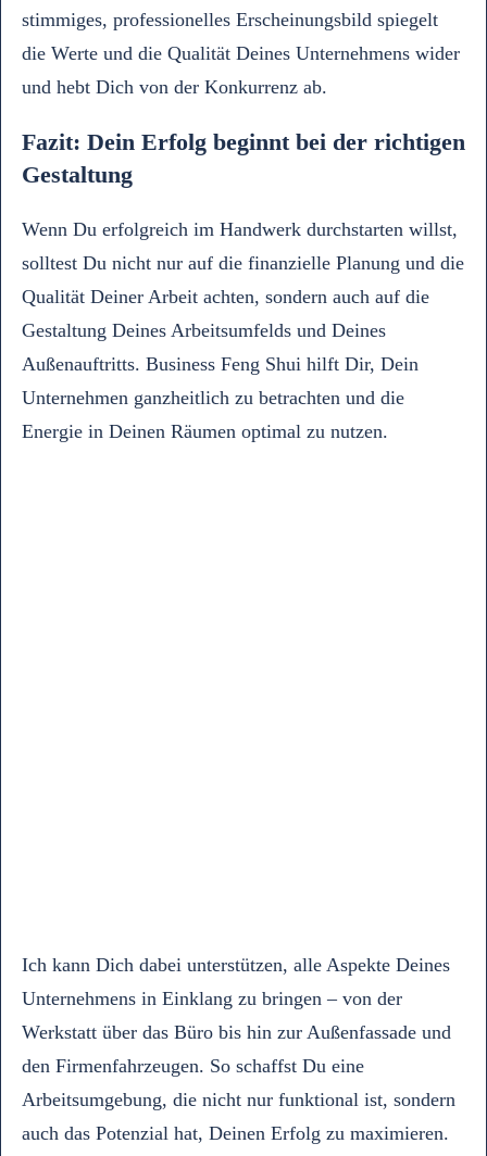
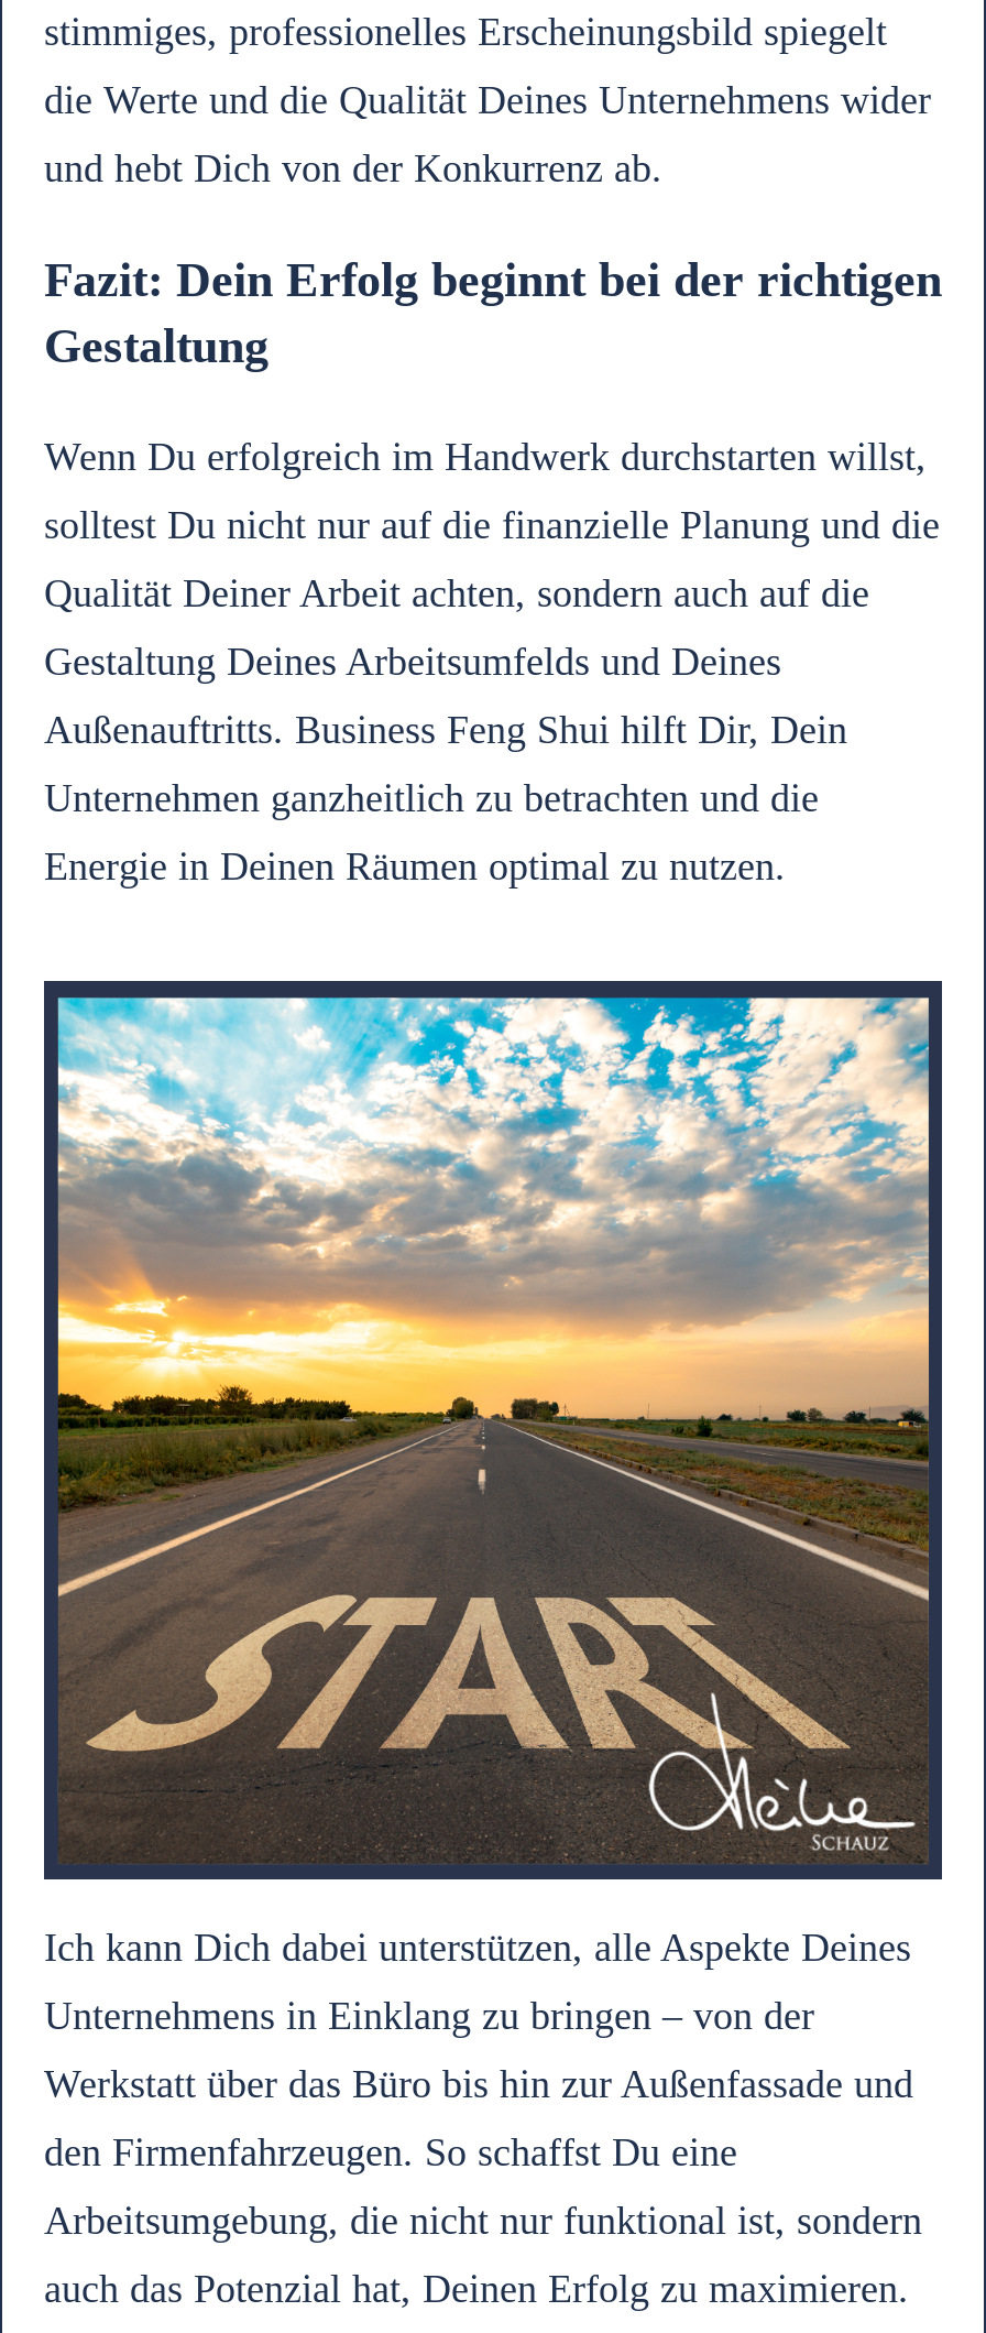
none -> [42,979,944,1882] [image]

